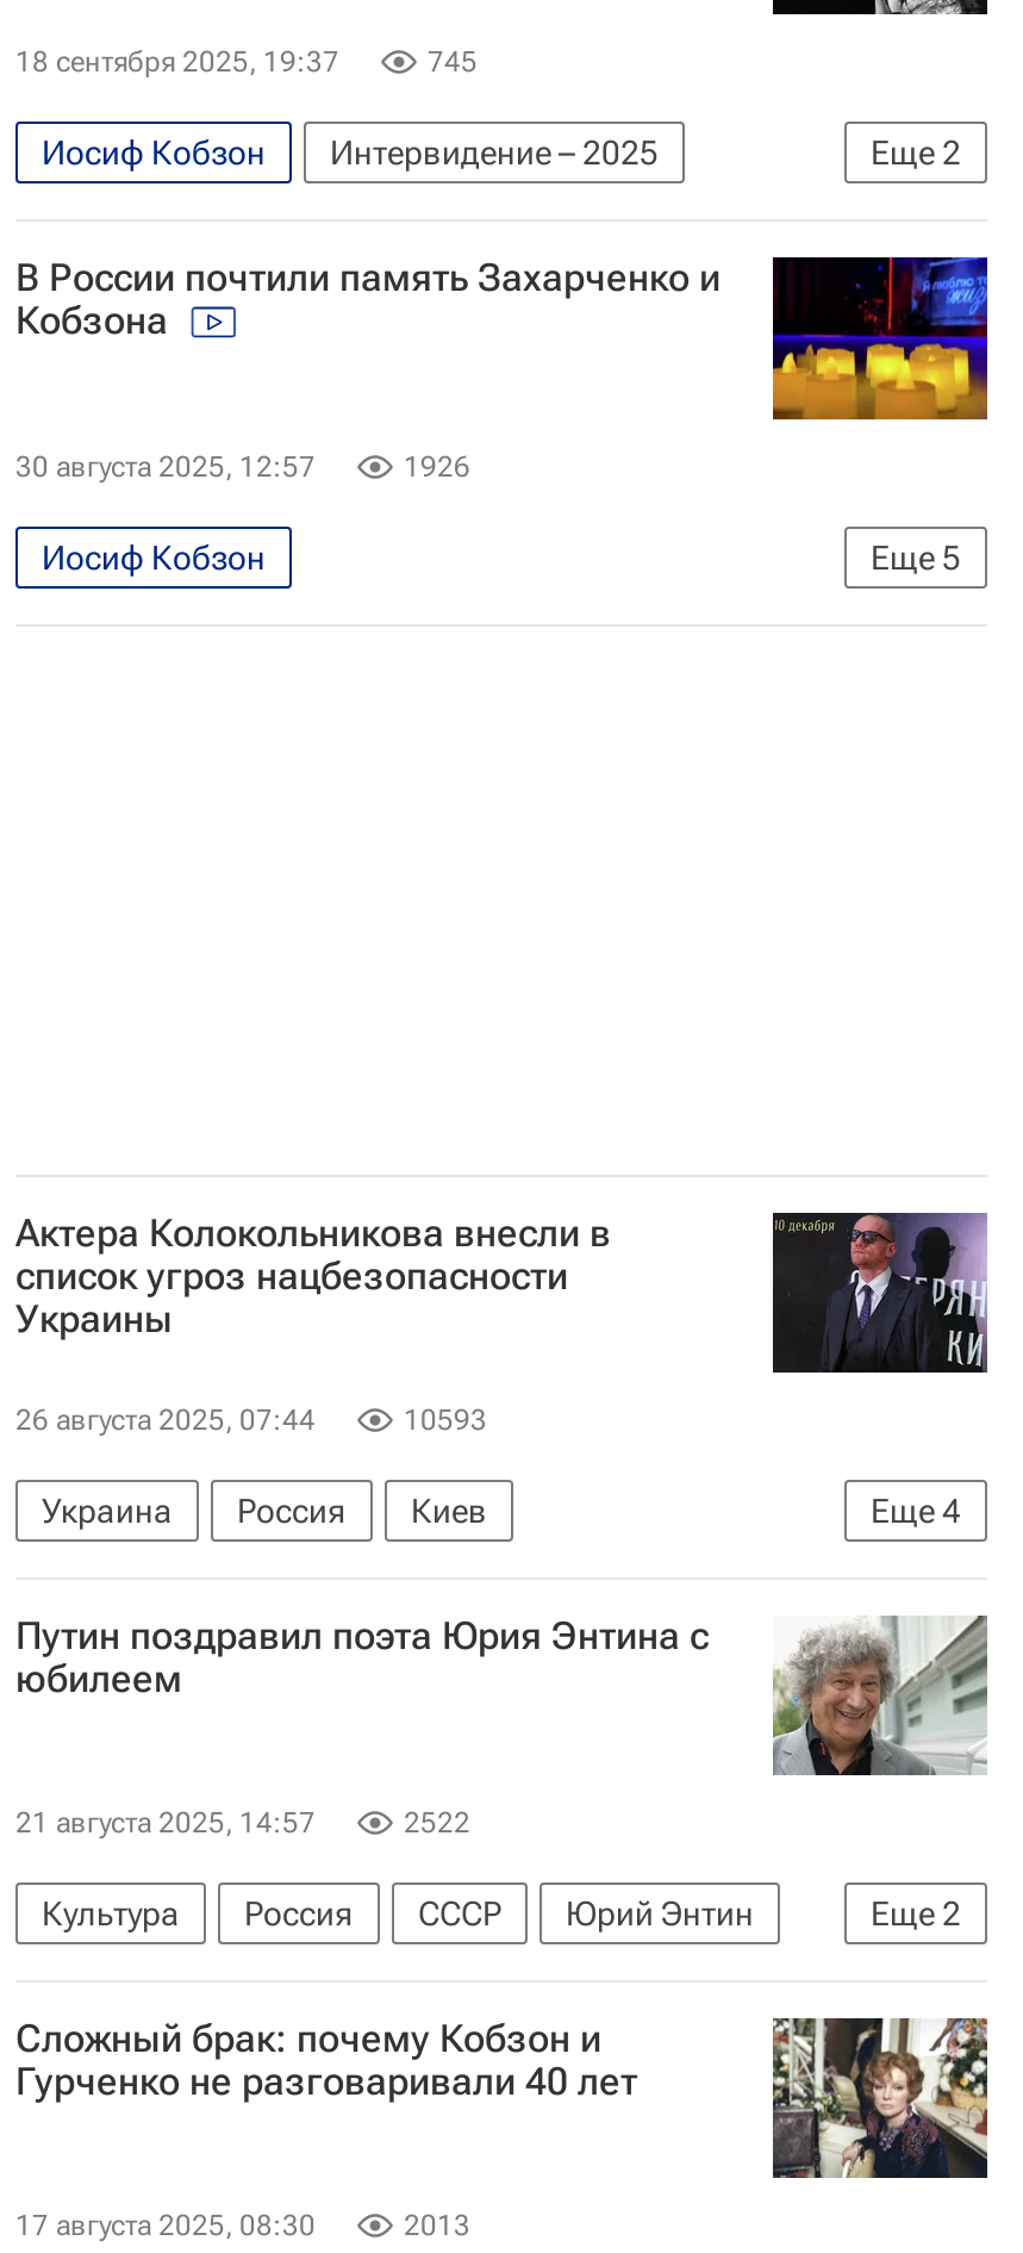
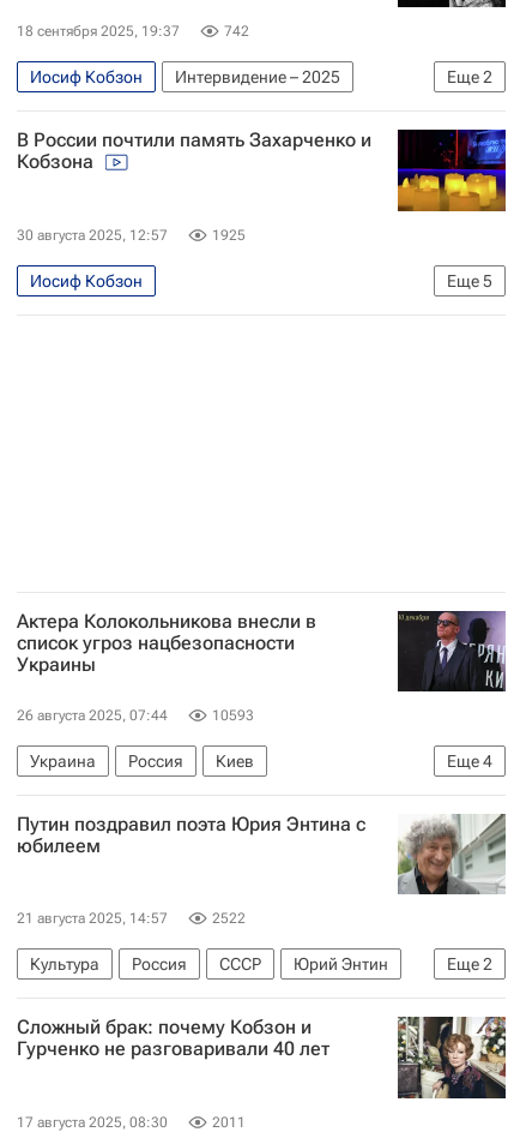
[428,45,478,79] 745 -> [224,23,249,40] 742
[404,449,470,483] 1926 -> [212,226,246,243] 1925
[404,2209,470,2242] 2013 -> [212,1113,246,1130] 2011

